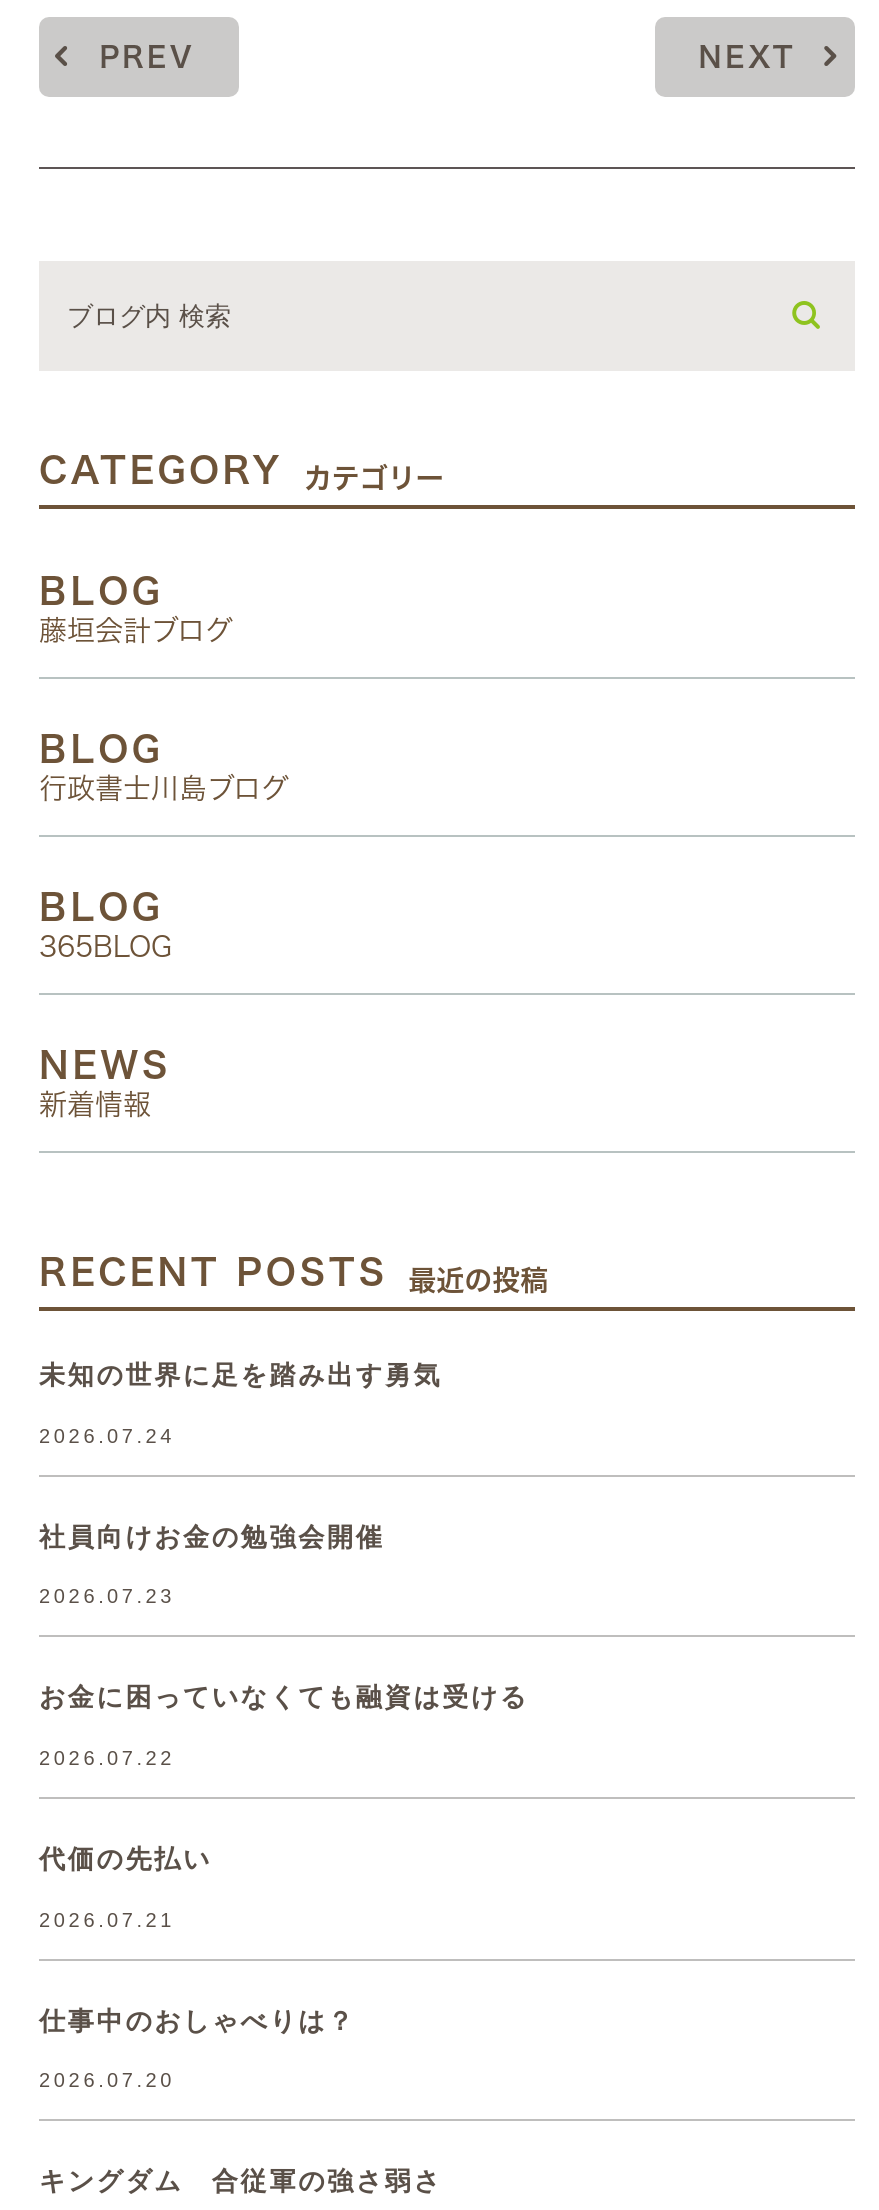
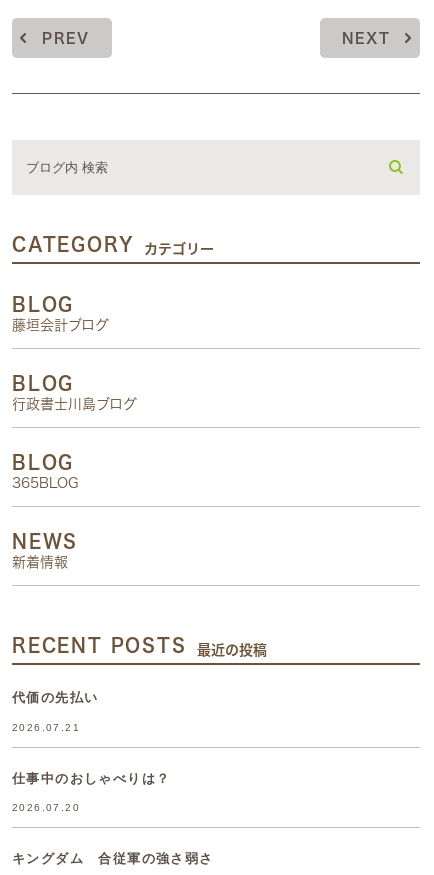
[39,1361,442,1447] 未知の世界に足を踏み出す勇気 | 2026.07.24 -> none
[39,1522,385,1608] 社員向けお金の勉強会開催 | 2026.07.23 -> none
[39,1683,529,1769] お金に困っていなくても融資は受ける | 2026.07.22 -> none

